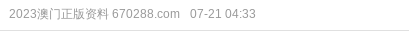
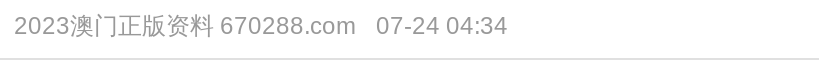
[9,7,256,21] 2023澳门正版资料 670288.com 07-21 04:33 -> [14,12,508,40] 2023澳门正版资料 670288.com 07-24 04:34

